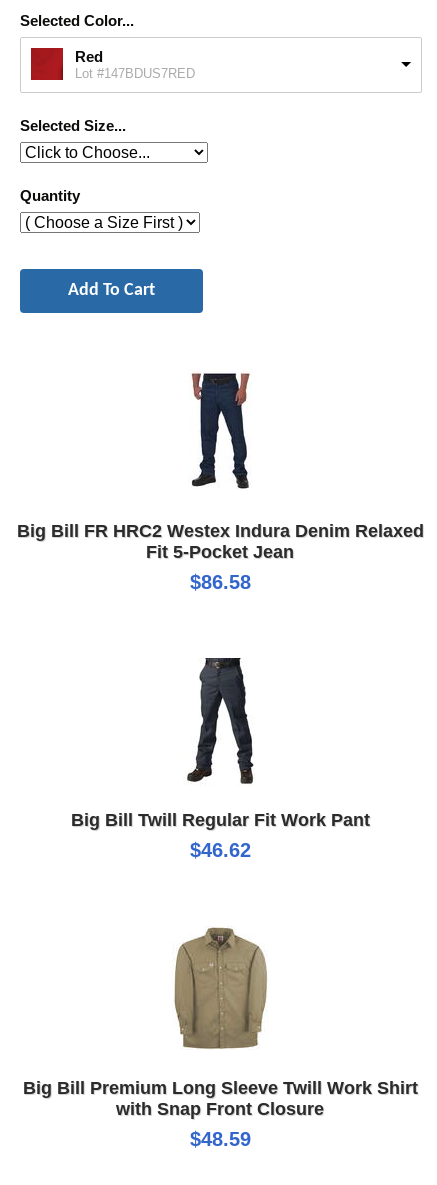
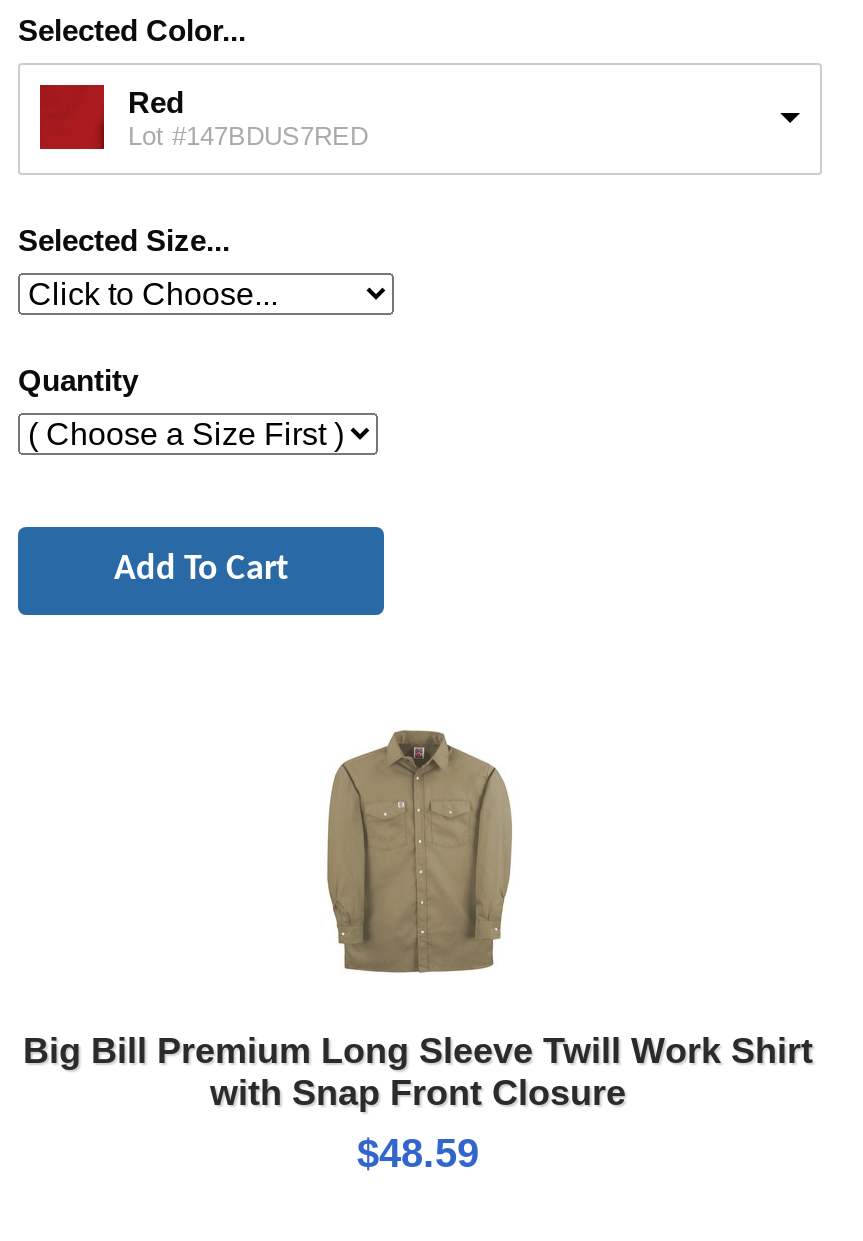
[16,372,423,593] [image] | Big Bill FR HRC2 Westex Indura Denim Relaxed | Fit 5-Pocket Jean | $86.58 -> none
[70,657,369,861] [image] | Big Bill Twill Regular Fit Work Pant | $46.62 -> none

